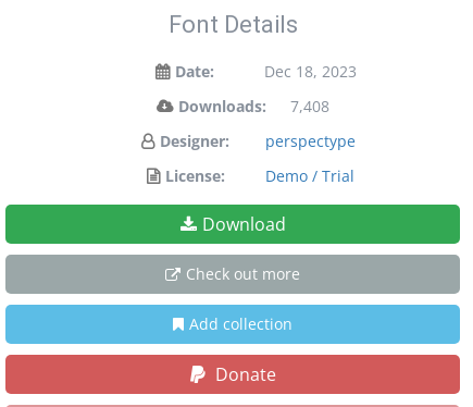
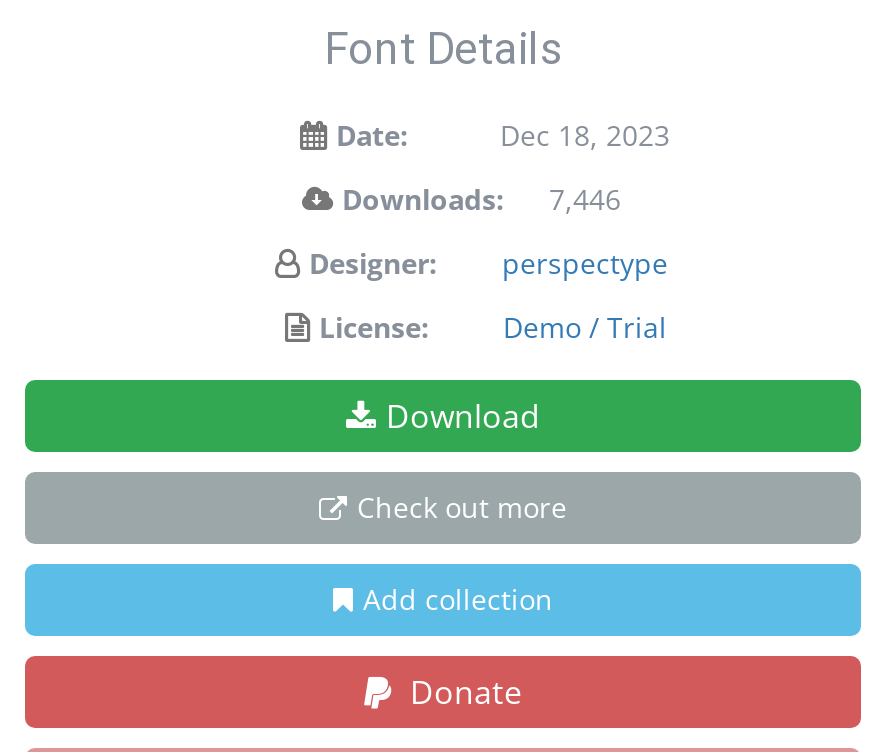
[178,96,329,116] Downloads: 7,408 -> [342,180,621,218] Downloads: 7,446

